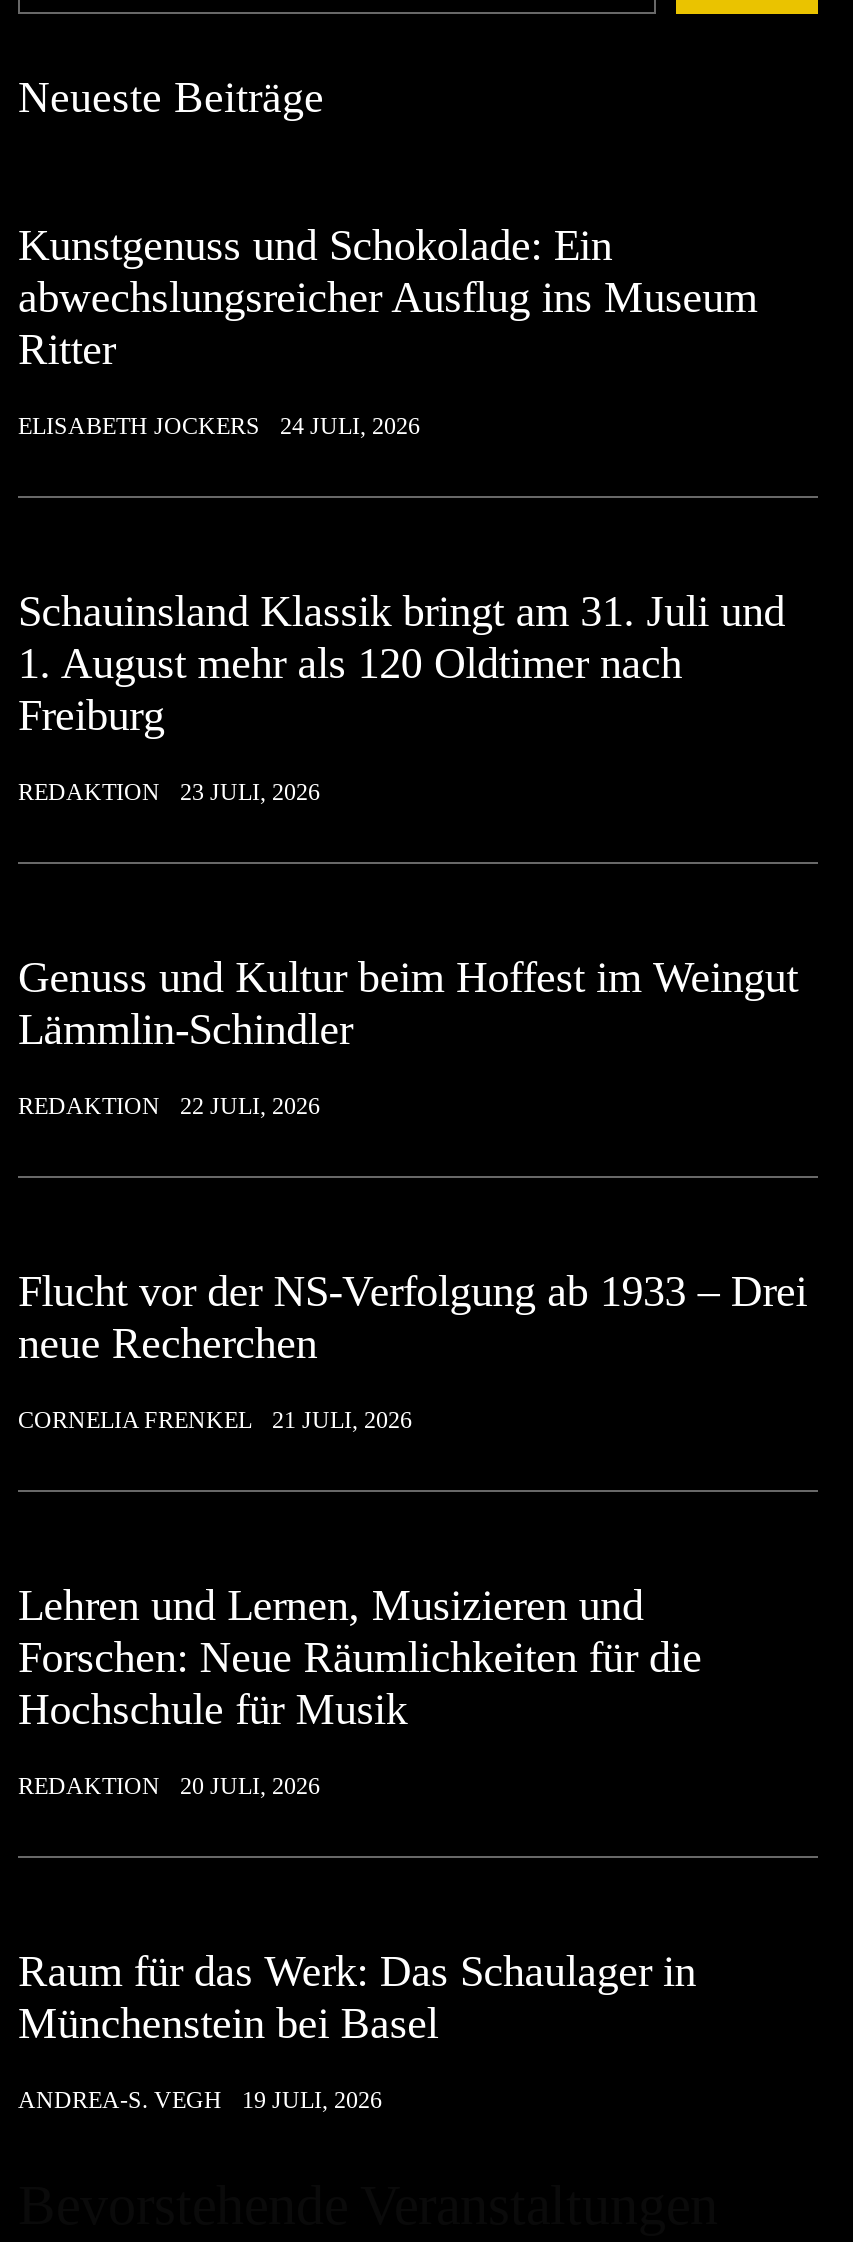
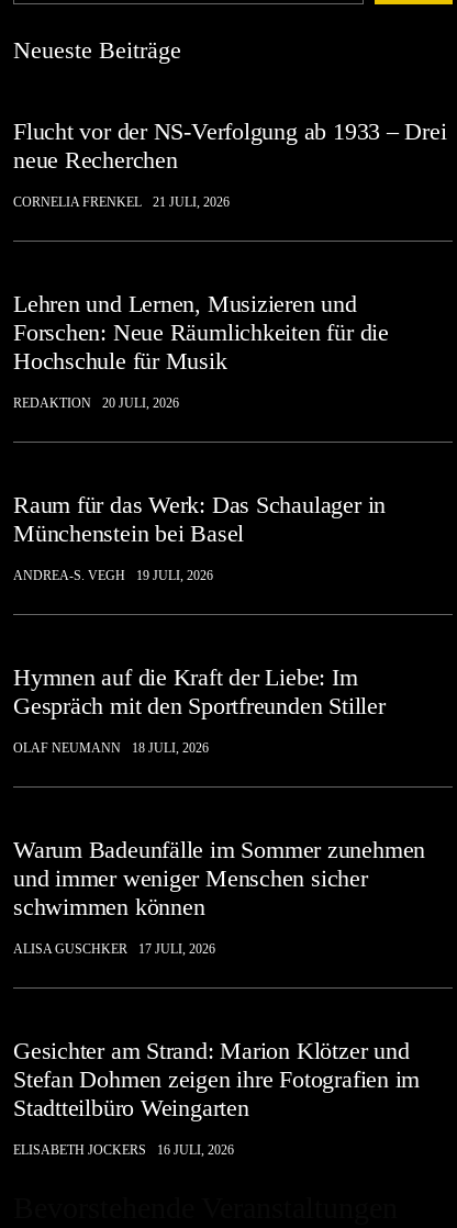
[18,220,757,440] Kunstgenuss und Schokolade: Ein | abwechslungsreicher Ausflug ins Museum | Ritter | 24 JULI, 2026 -> none
moved [18,412,260,440] -> [13,1142,146,1158]: ELISABETH JOCKERS
[18,586,785,806] Schauinsland Klassik bringt am 31. Juli und | 1. August mehr als 120 Oldtimer nach | Freiburg | REDAKTION | 23 JULI, 2026 -> none
[18,952,798,1120] Genuss und Kultur beim Hoffest im Weingut | Lämmlin-Schindler | REDAKTION | 22 JULI, 2026 -> none
moved [18,1266,807,2114] -> [13,118,447,583]: Flucht vor der NS-Verfolgung ab 1933 – Drei | neue Recherchen | CORNELIA FRENKEL | ... | ANDREA-S. VEGH | 19 JULI, 2026
none -> [13,663,385,756] Hymnen auf die Kraft der Liebe: Im | Gespräch mit den Sportfreunden Stiller | OLAF NEUMANN | 18 JULI, 2026
none -> [13,836,425,957] Warum Badeunfälle im Sommer zunehmen | und immer weniger Menschen sicher | schwimmen können | ALISA GUSCHKER | 17 JULI, 2026
none -> [13,1037,420,1158] Gesichter am Strand: Marion Klötzer und | Stefan Dohmen zeigen ihre Fotografien im | Stadtteilbüro Weingarten | 16 JULI, 2026

